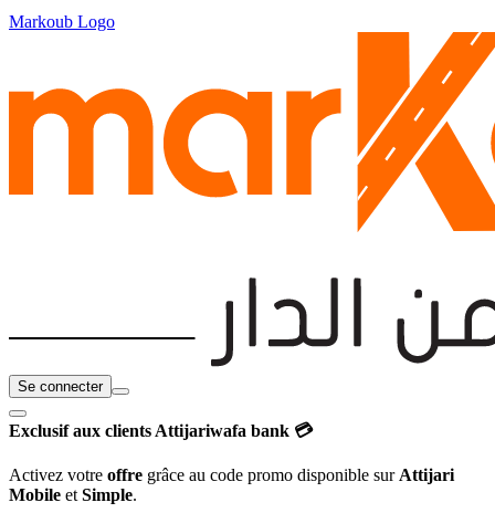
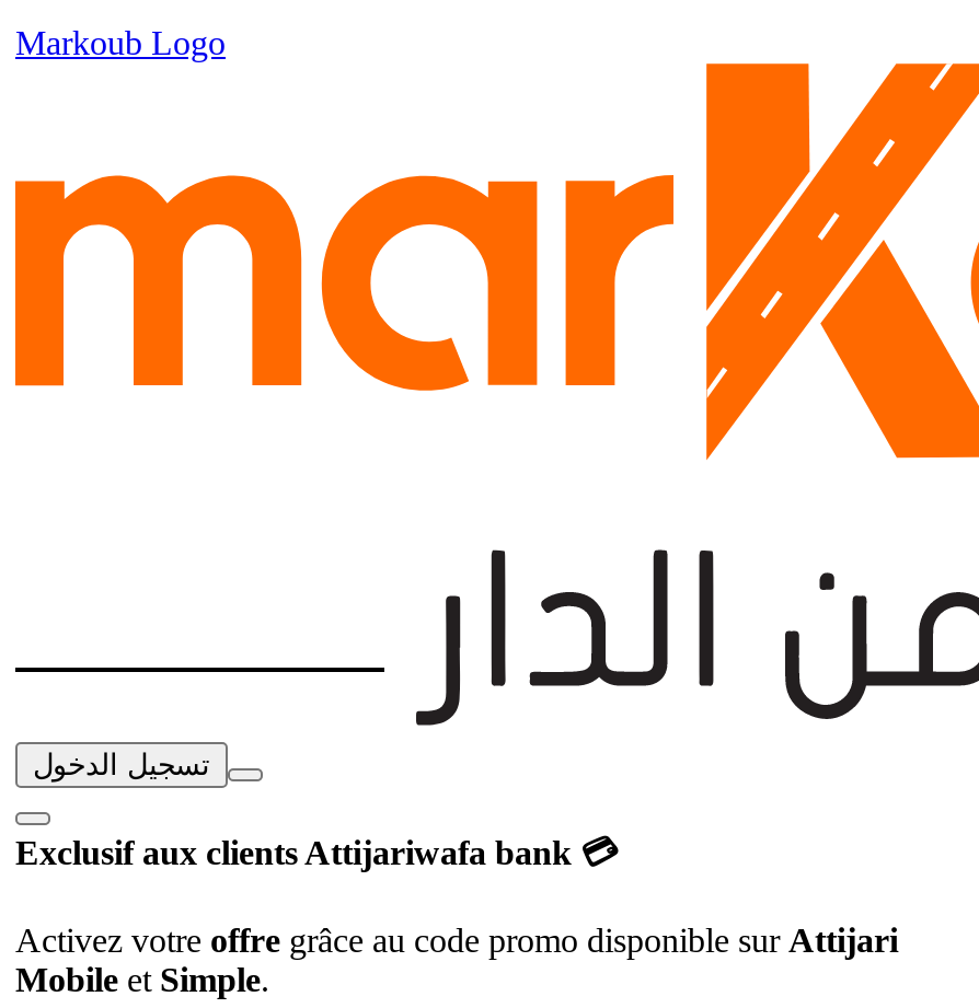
[18,378,103,395] Se connecter -> [33,749,210,781] تسجيل الدخول

